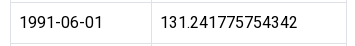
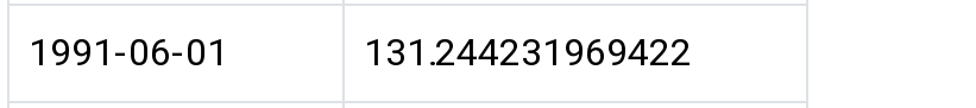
[160,13,298,32] 131.241775754342 -> [364,30,692,75] 131.244231969422

